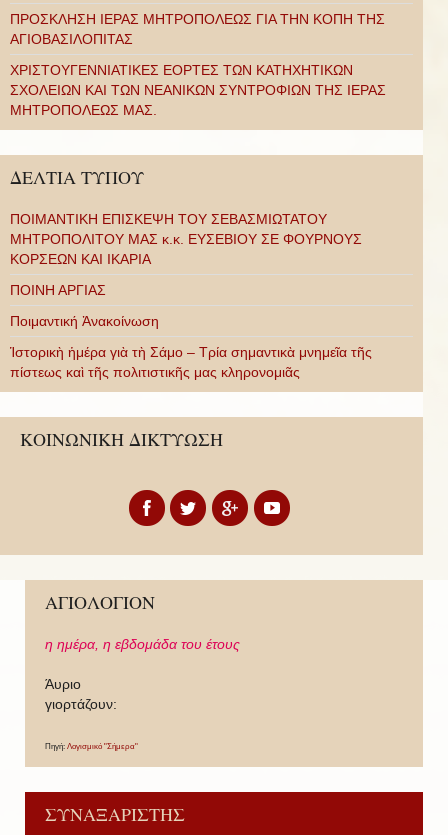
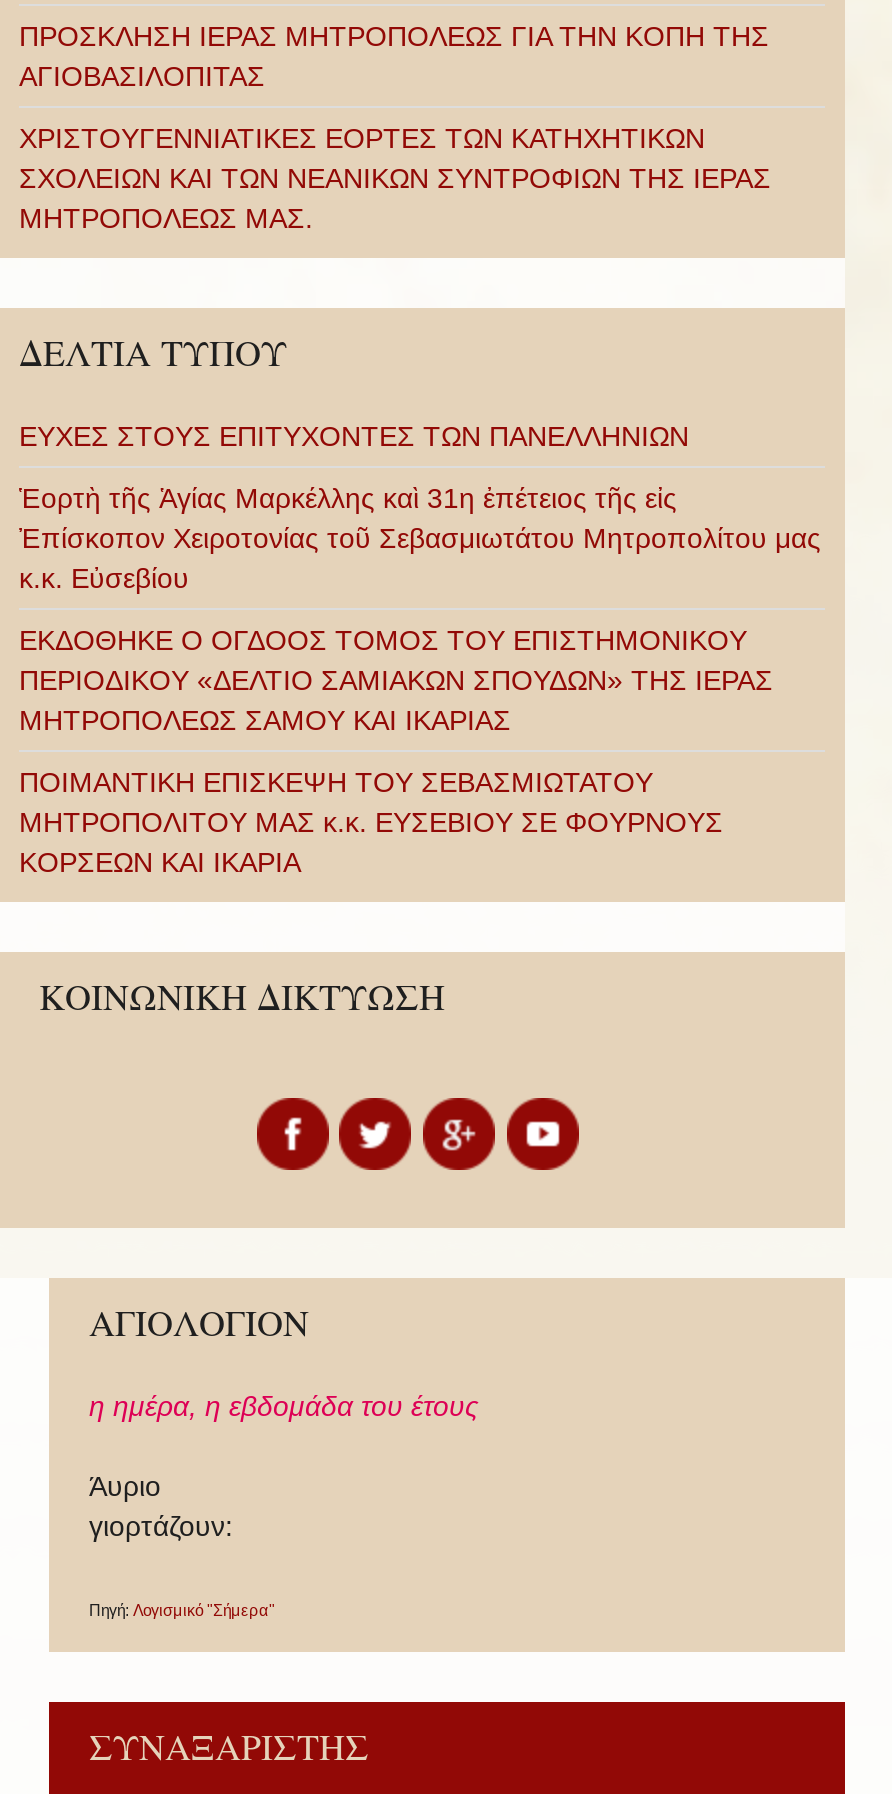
none -> [19,420,821,736] ΕΥΧΕΣ ΣΤΟΥΣ ΕΠΙΤΥΧΟΝΤΕΣ ΤΩΝ ΠΑΝΕΛΛΗΝΙΩΝ | Ἑορτὴ τῆς Ἁγίας Μαρκέλλης καὶ 31η ἐπέτειος τῆς εἰς | Ἐπίσκοπον Χειροτονίας τοῦ Σεβασμιωτάτου Μητροπολίτου μας | κ.κ. Εὐσεβίου | ΕΚΔΟΘΗΚΕ Ο ΟΓΔΟΟΣ ΤΟΜΟΣ ΤΟΥ ΕΠΙΣΤΗΜΟΝΙΚΟΥ | ΠΕΡΙΟΔΙΚΟΥ «ΔΕΛΤΙΟ ΣΑΜΙΑΚΩΝ ΣΠΟΥΔΩΝ» ΤΗΣ ΙΕΡΑΣ | ΜΗΤΡΟΠΟΛΕΩΣ ΣΑΜΟΥ ΚΑΙ ΙΚΑΡΙΑΣ
moved [10,211,362,267] -> [19,766,723,878]: ΠΟΙΜΑΝΤΙΚΗ ΕΠΙΣΚΕΨΗ ΤΟΥ ΣΕΒΑΣΜΙΩΤΑΤΟΥ | ΜΗΤΡΟΠΟΛΙΤΟΥ ΜΑΣ κ.κ. ΕΥΣΕΒΙΟΥ ΣΕ ΦΟΥΡΝΟΥΣ | ΚΟΡΣΕΩΝ ΚΑΙ ΙΚΑΡΙΑ
[10,282,372,380] ΠΟΙΝΗ ΑΡΓΙΑΣ | Ποιμαντική Ἀνακοίνωση | Ἱστορικὴ ἡμέρα γιὰ τὴ Σάμο – Τρία σημαντικὰ μνημεῖα τῆς | πίστεως καὶ τῆς πολιτιστικῆς μας κληρονομιᾶς -> none

